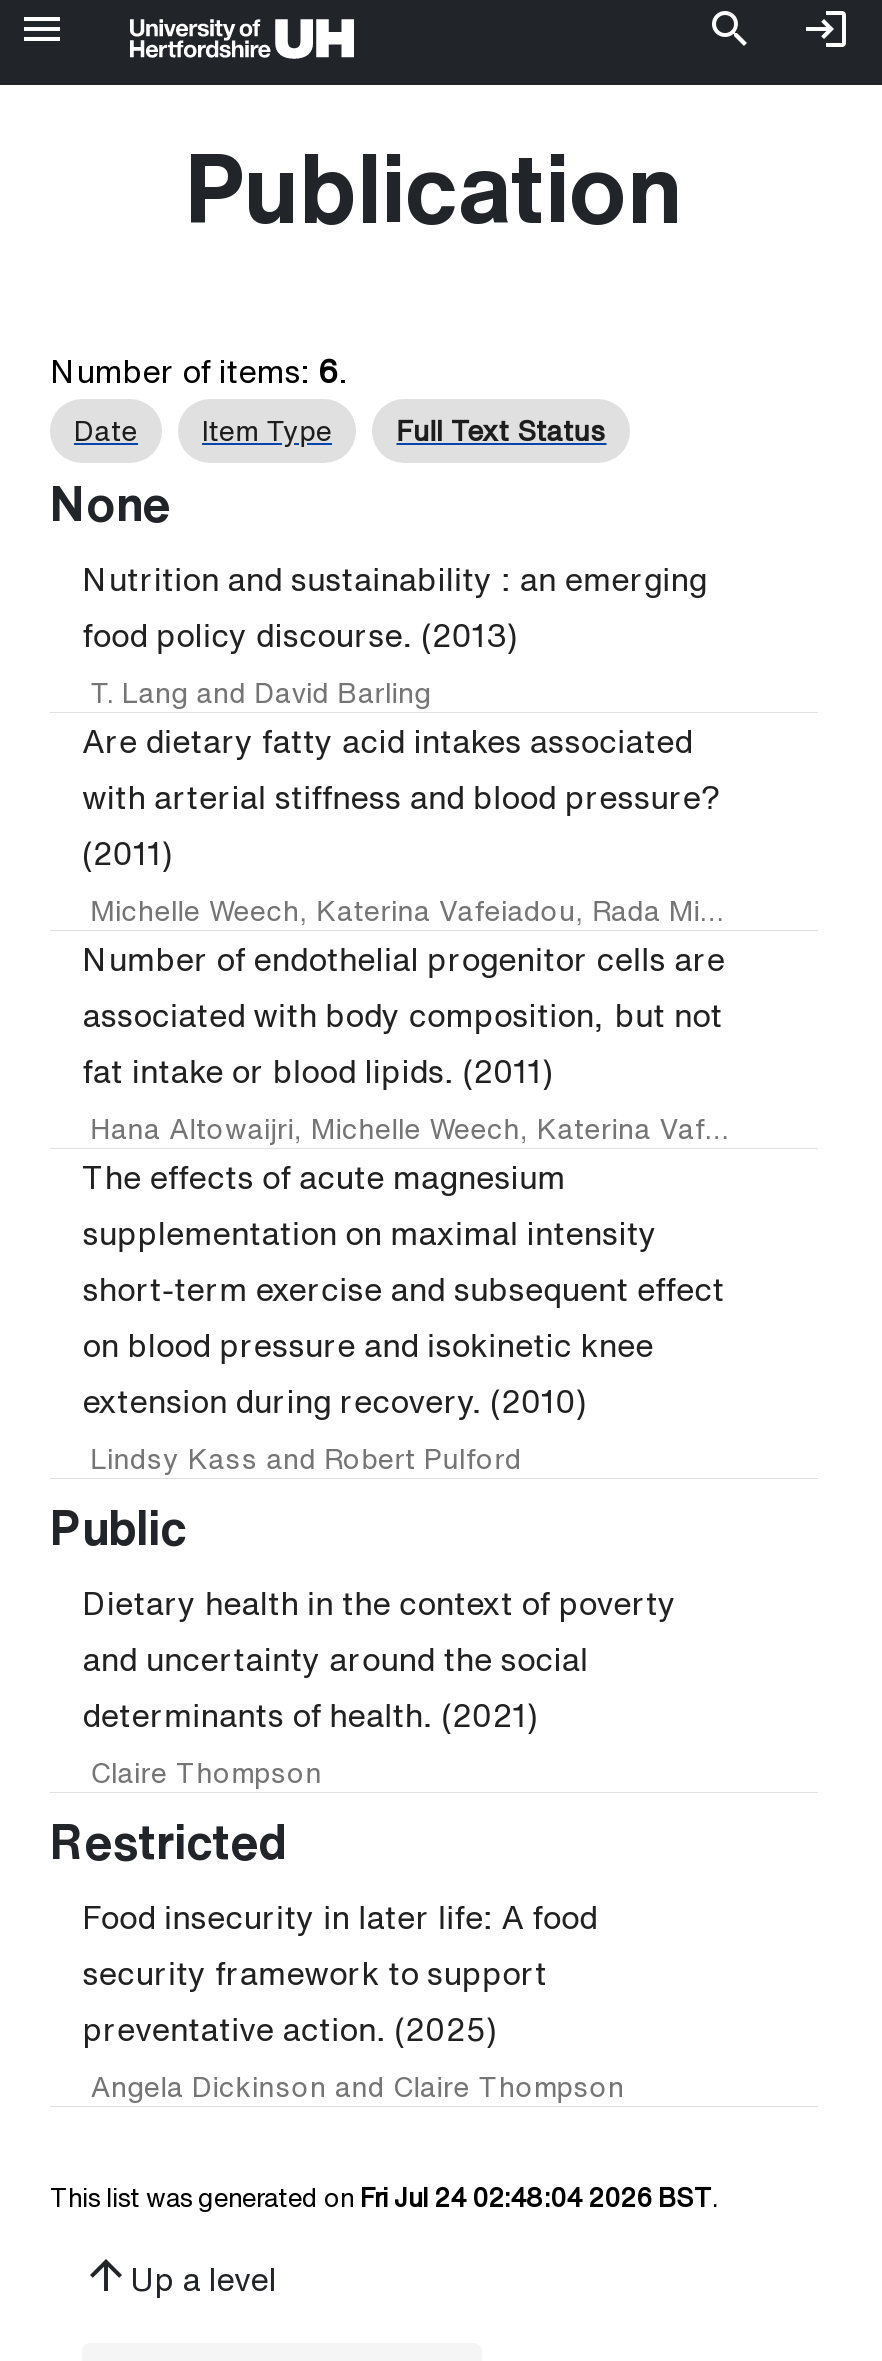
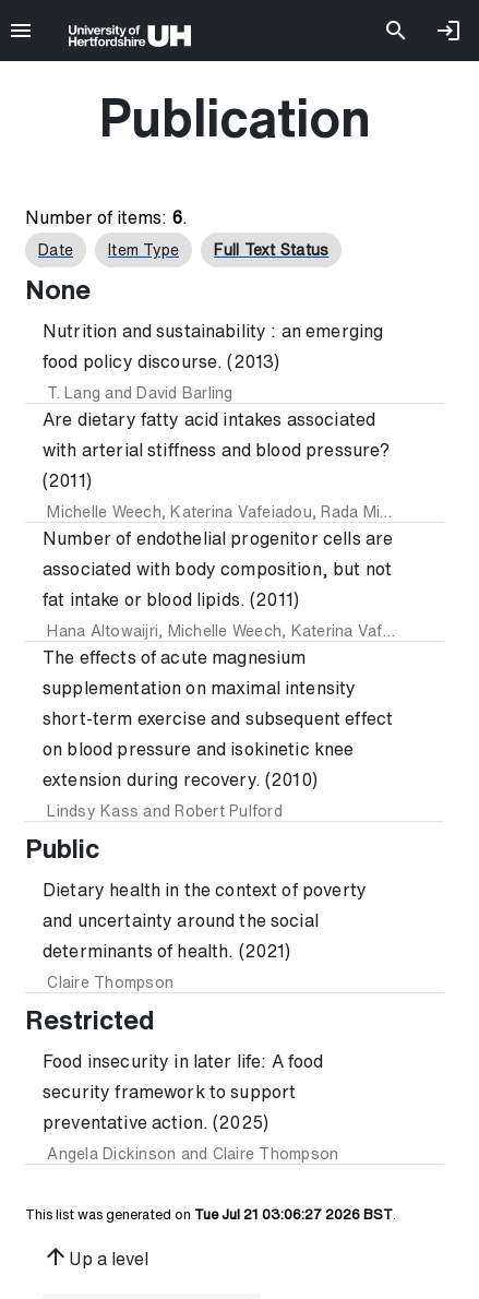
[50,2186,718,2212] This list was generated on Fri Jul 24 02:48:04 2026 BST. -> [25,1208,396,1222] This list was generated on Tue Jul 21 03:06:27 2026 BST.

